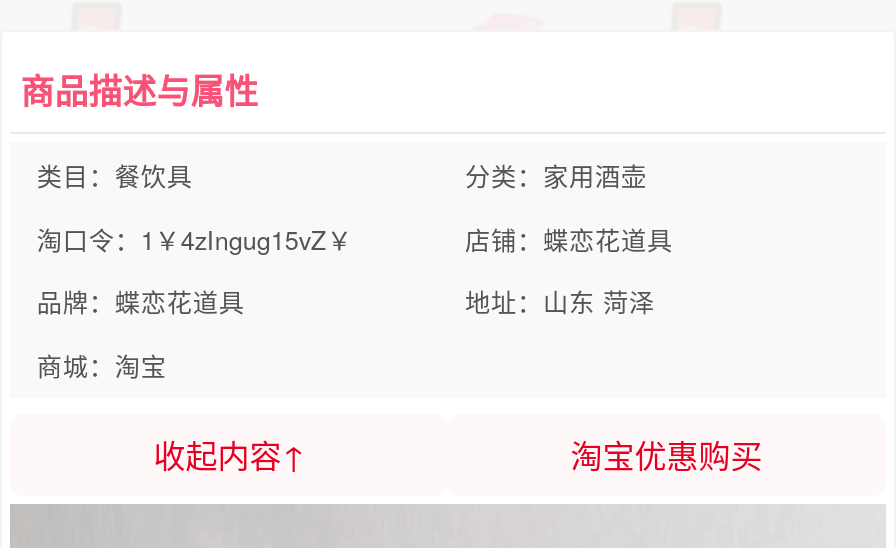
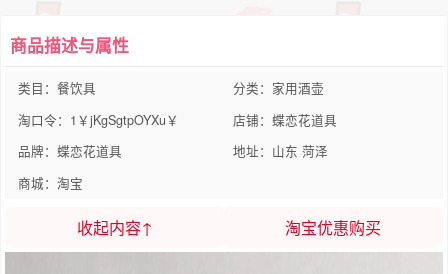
[37,221,353,257] 淘口令：1￥4zIngug15vZ￥ -> [18,110,179,128] 淘口令：1￥jKgSgtpOYXu￥

